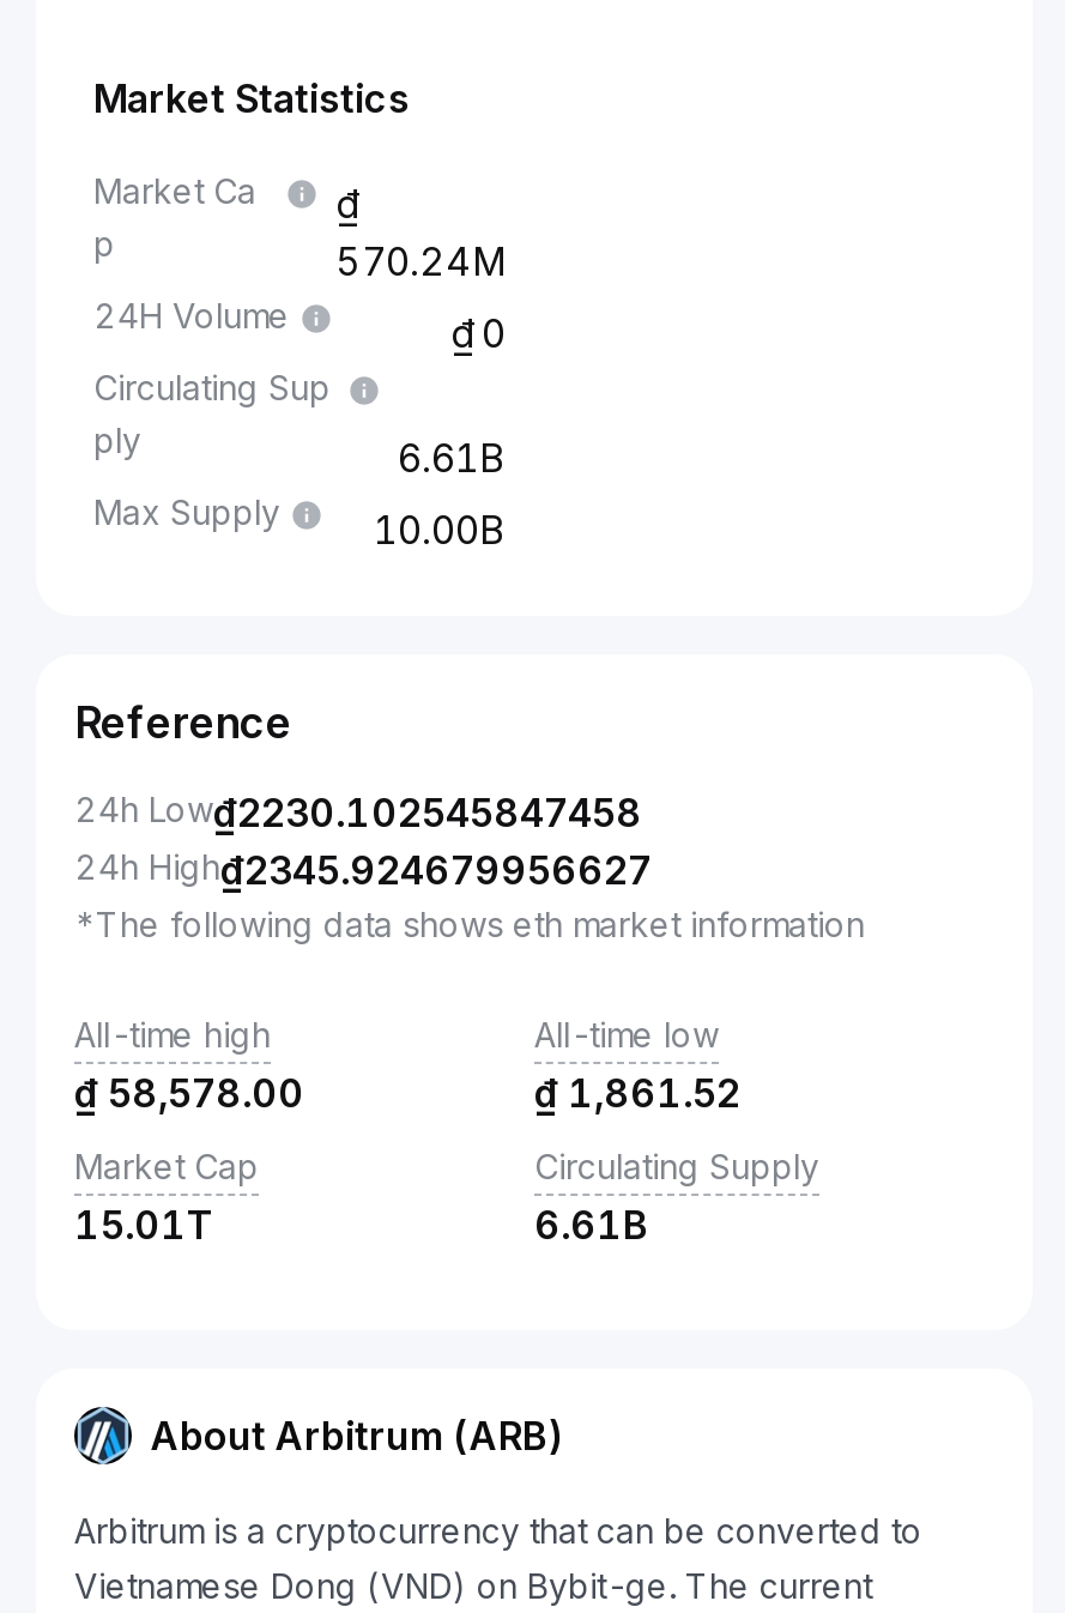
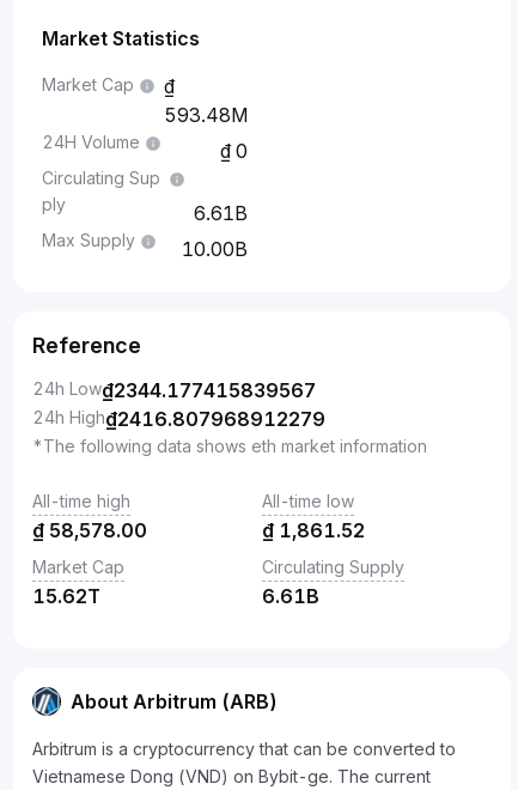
[93,170,506,285] Market Ca | p | 570.24M -> [42,74,248,127] Market Cap | 593.48M
[74,789,642,836] 24h Low₫2230.102545847458 -> [32,378,316,402] 24h Low₫2344.177415839567
[74,846,652,894] 24h High₫2345.924679956627 -> [32,407,325,431] 24h High₫2416.807968912279
[74,1201,213,1249] 15.01T -> [32,584,100,608] 15.62T

